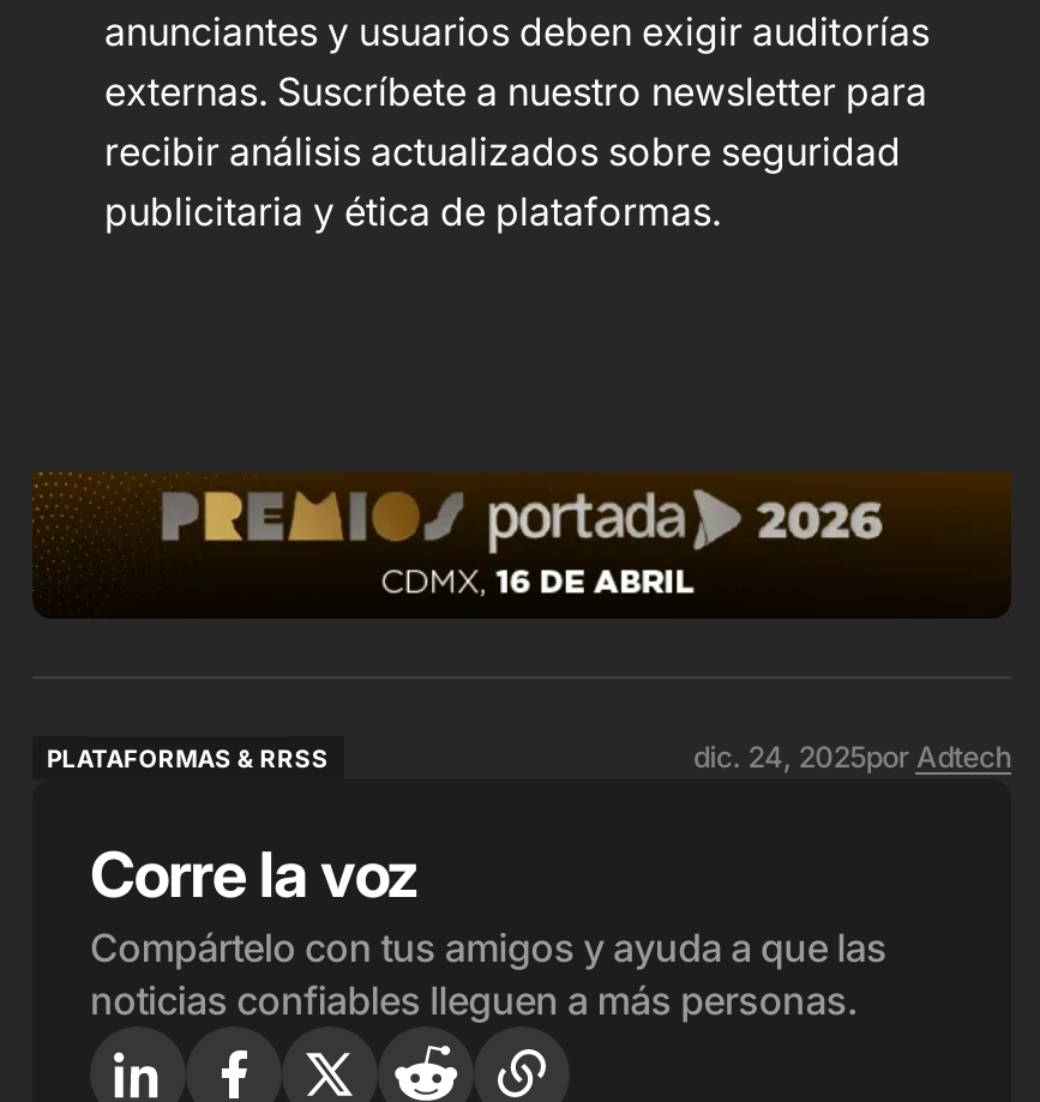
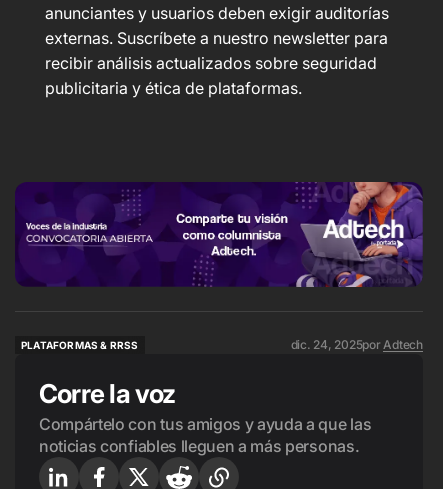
[32,436,1011,621] [image] -> [15,181,424,288] [image]

